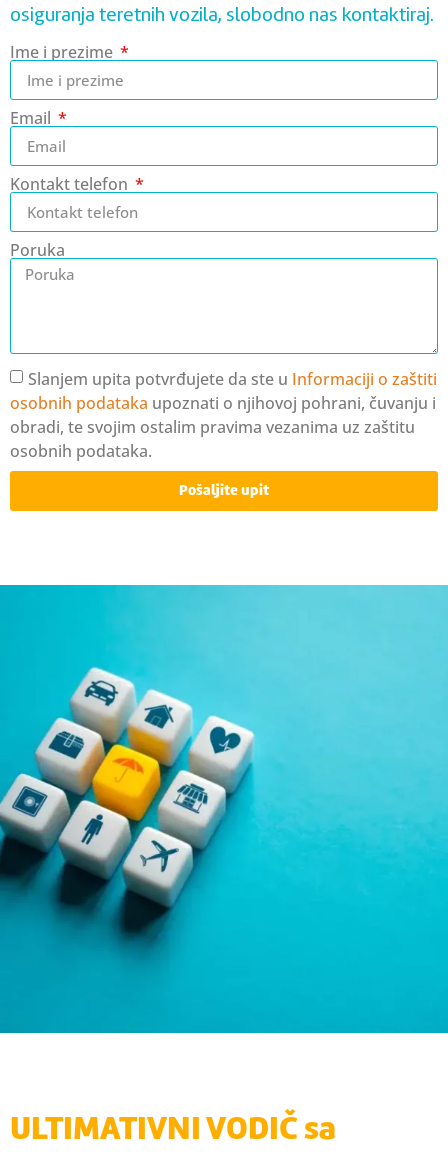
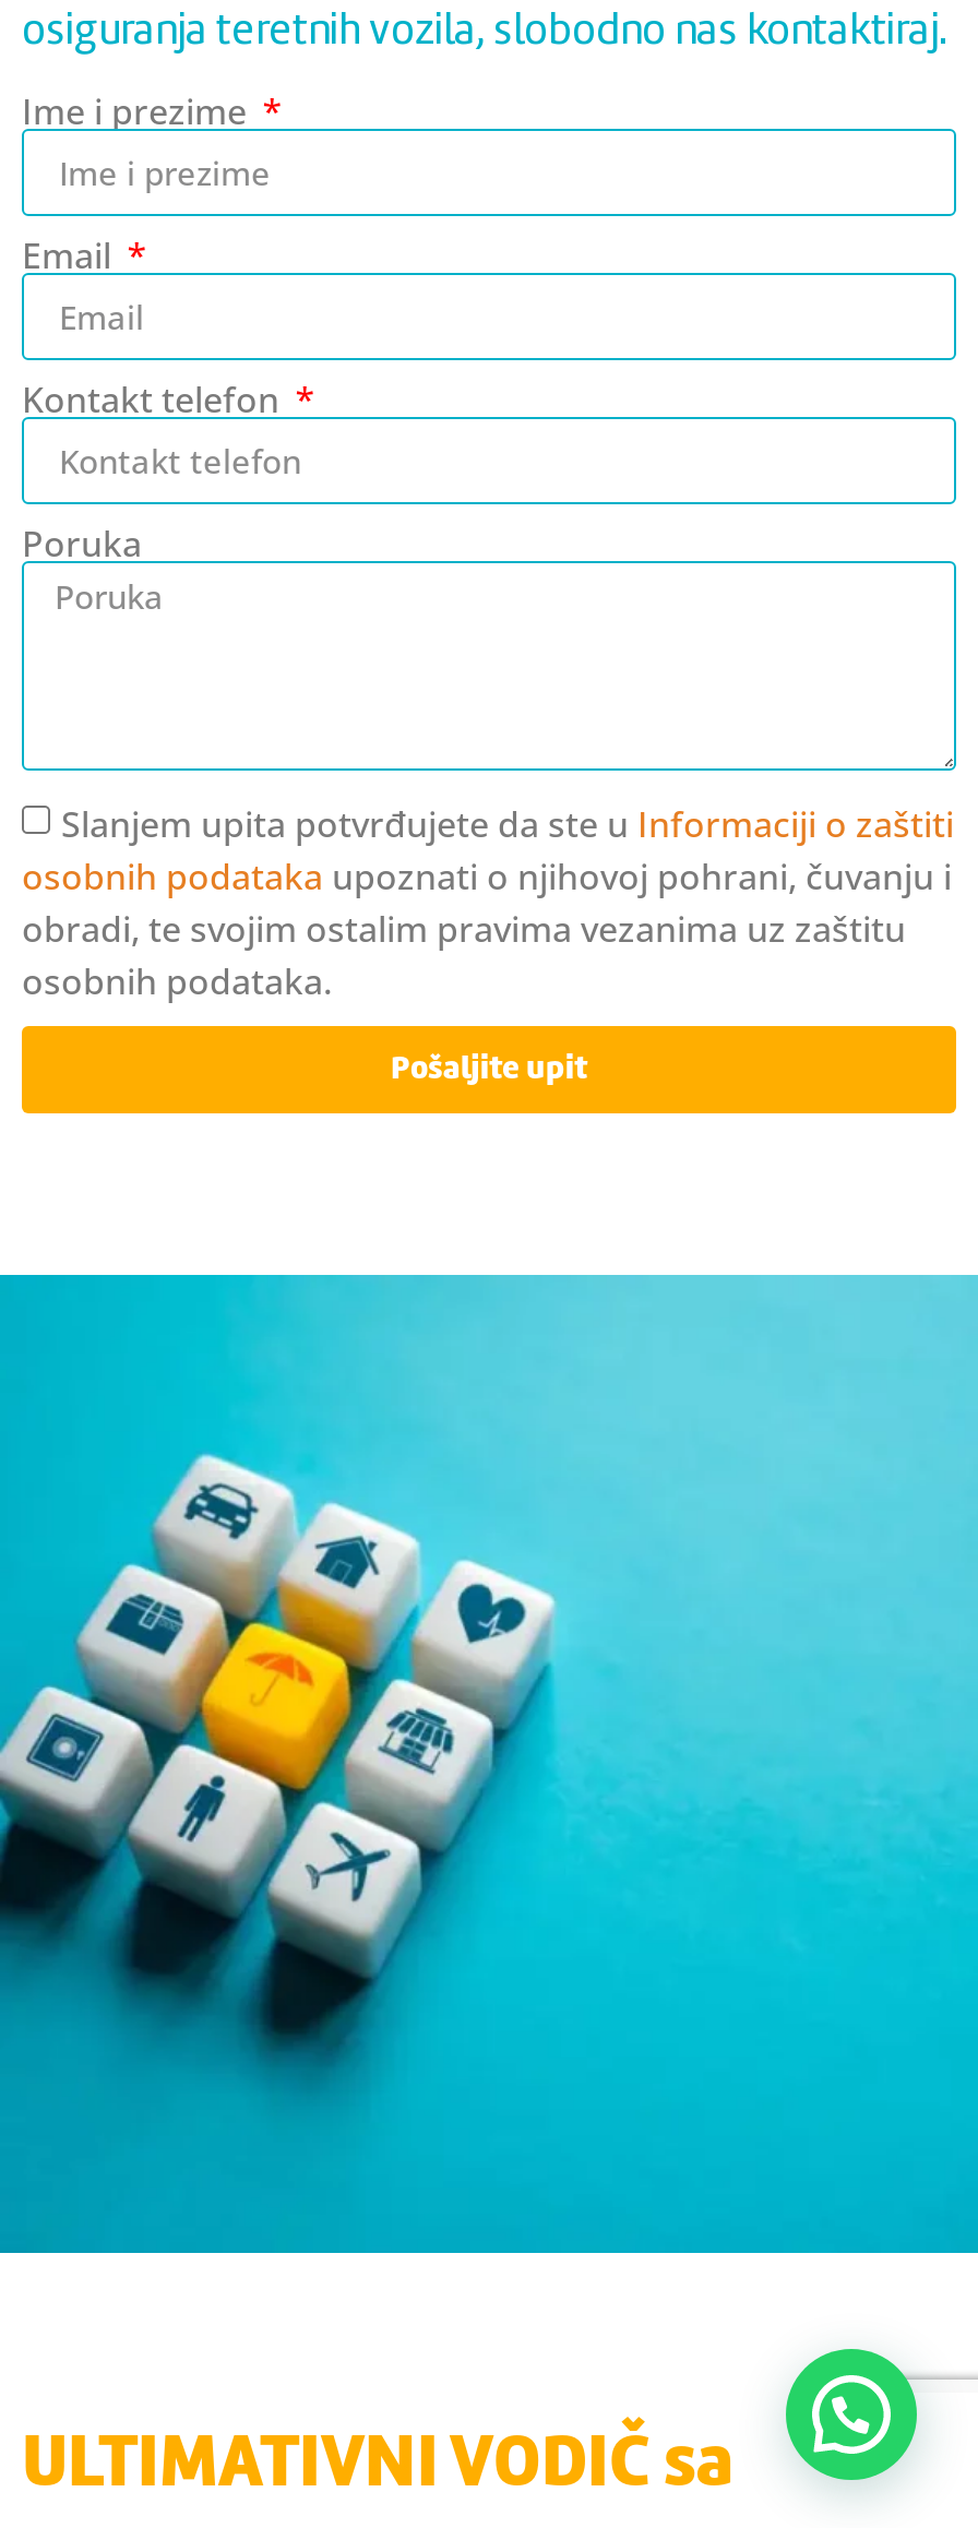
none -> [782,2347,971,2487] [image]

